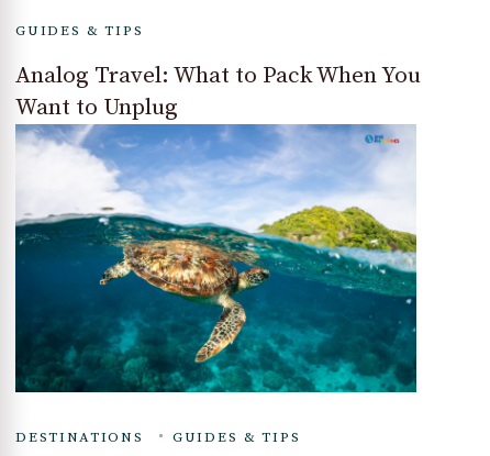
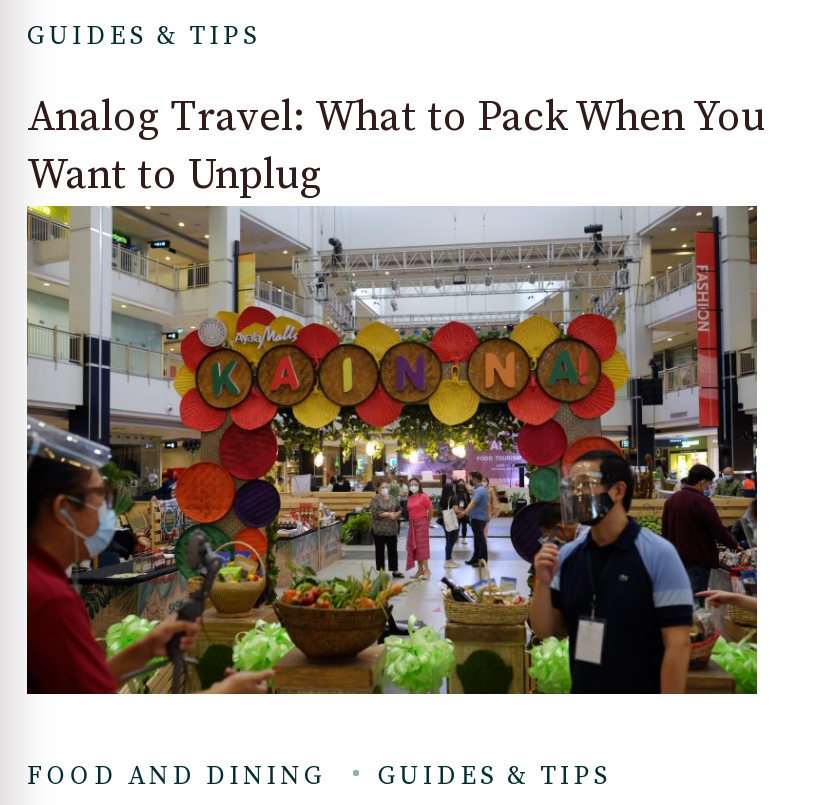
[14,124,417,446] [image] | DESTINATIONS -> [25,204,759,791] [image] | FOOD AND DINING

